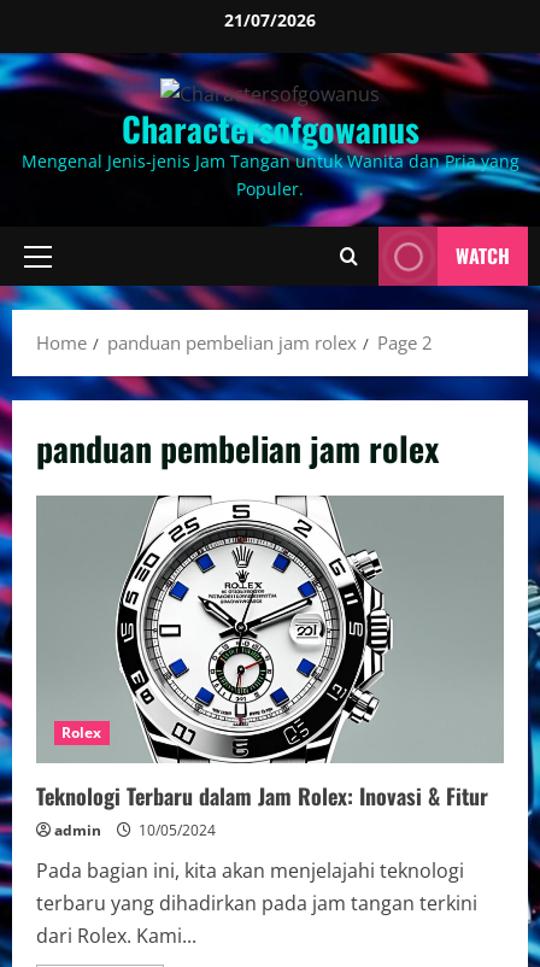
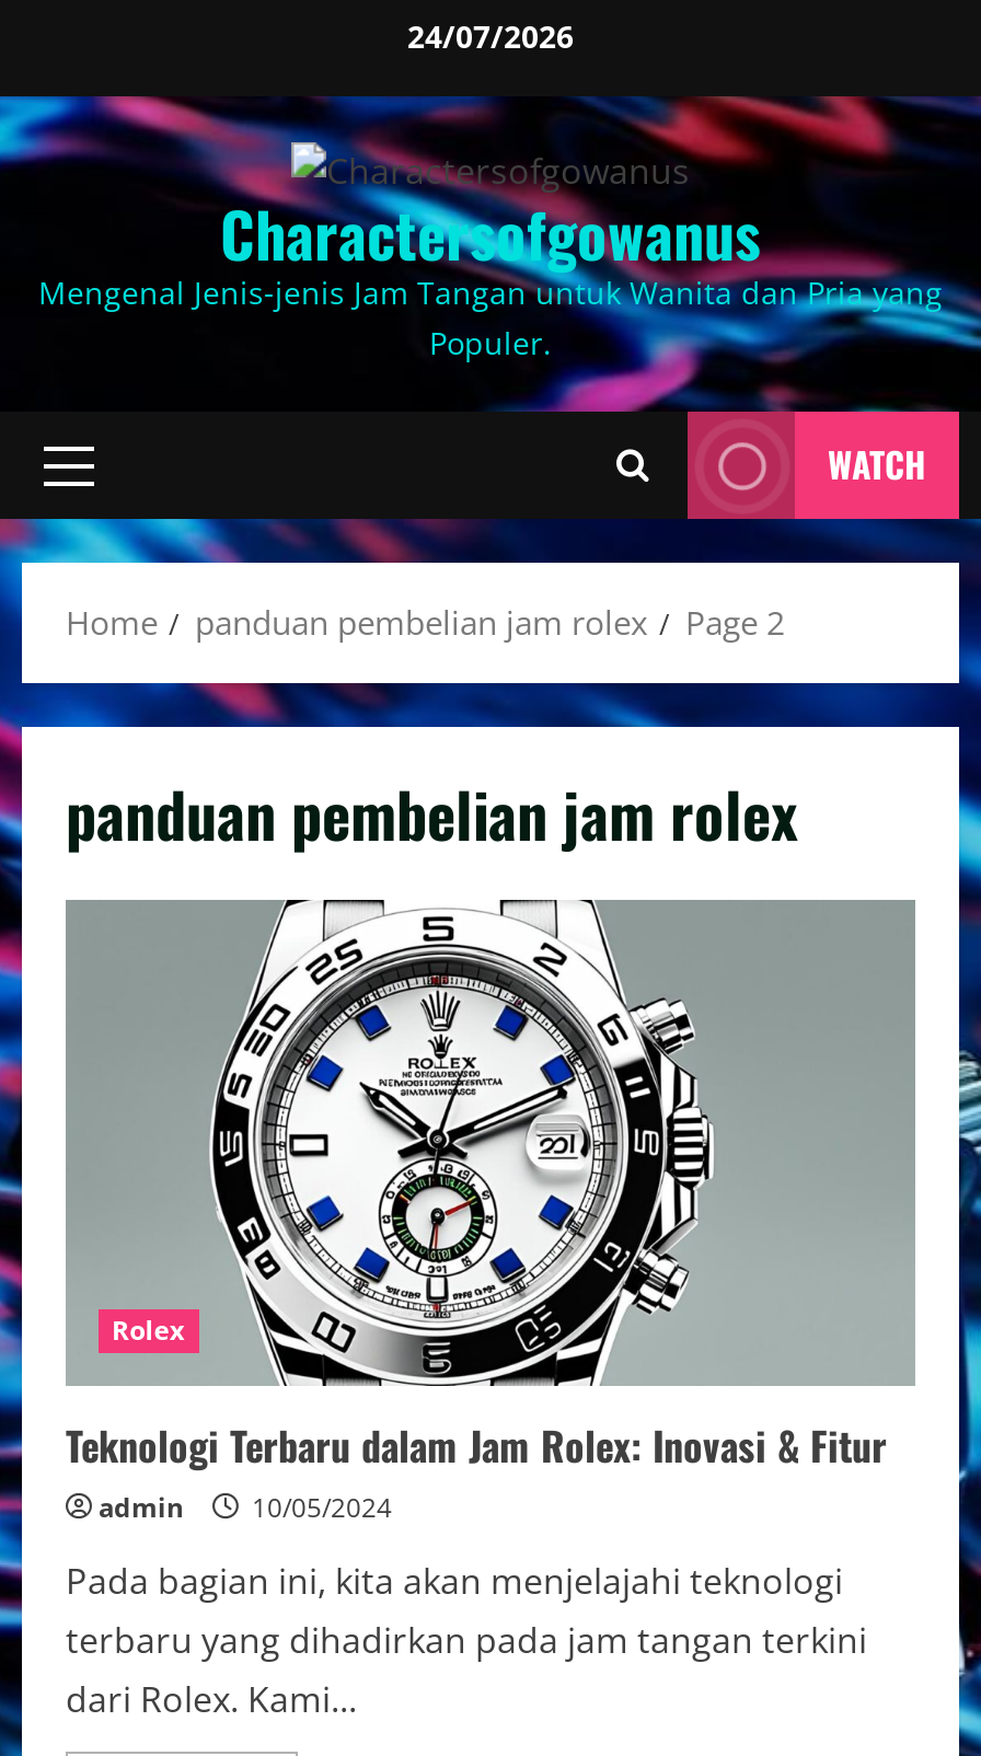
[224,8,316,31] 21/07/2026 -> [407,15,574,57] 24/07/2026

